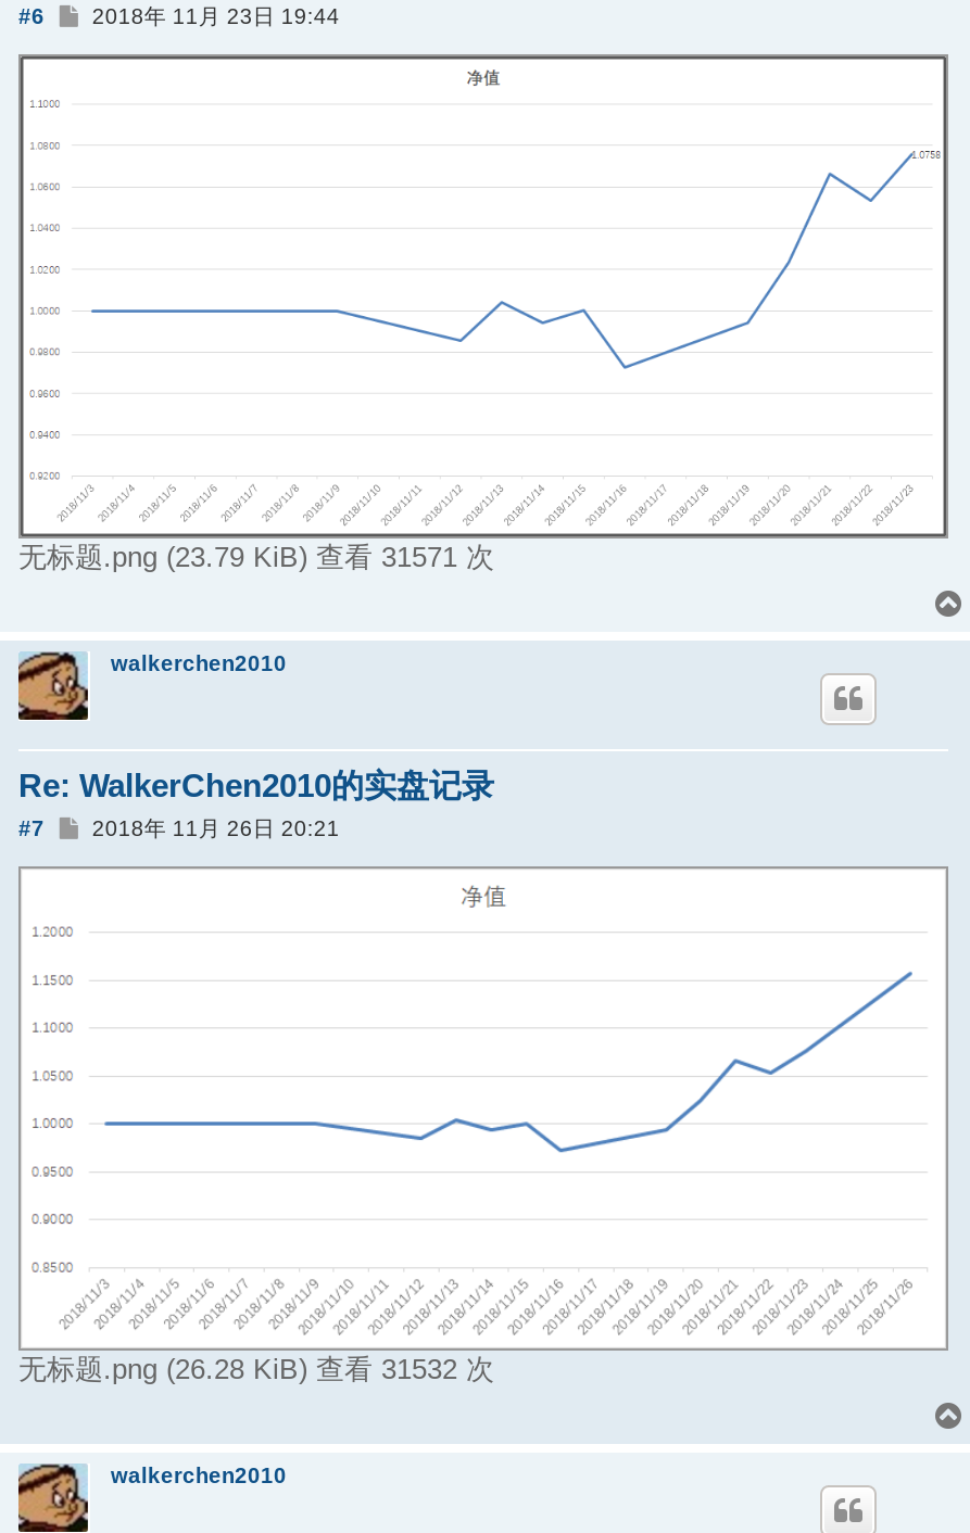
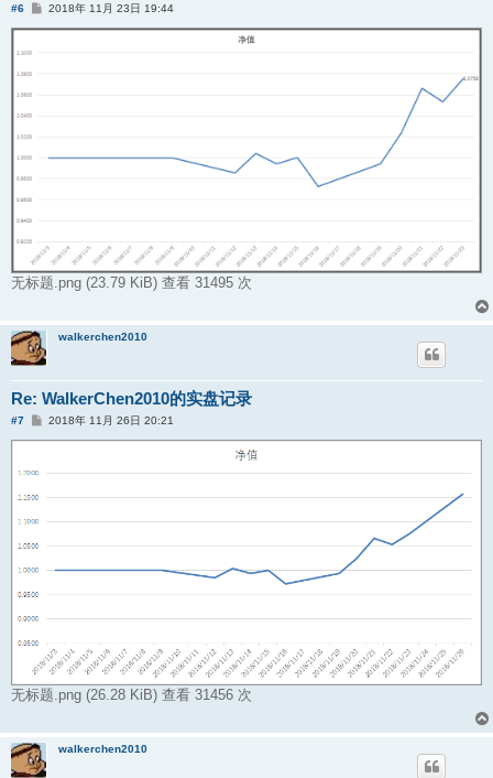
[18,541,494,574] 无标题.png (23.79 KiB) 查看 31571 次 -> [11,275,252,291] 无标题.png (23.79 KiB) 查看 31495 次
[18,1353,494,1386] 无标题.png (26.28 KiB) 查看 31532 次 -> [11,687,252,703] 无标题.png (26.28 KiB) 查看 31456 次

